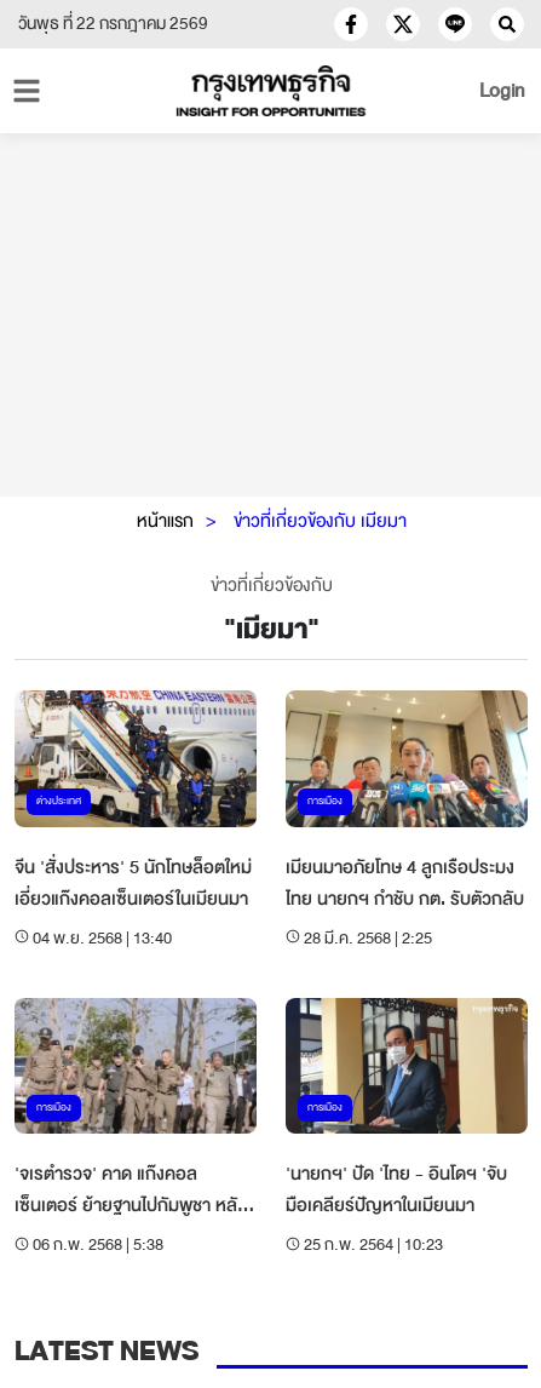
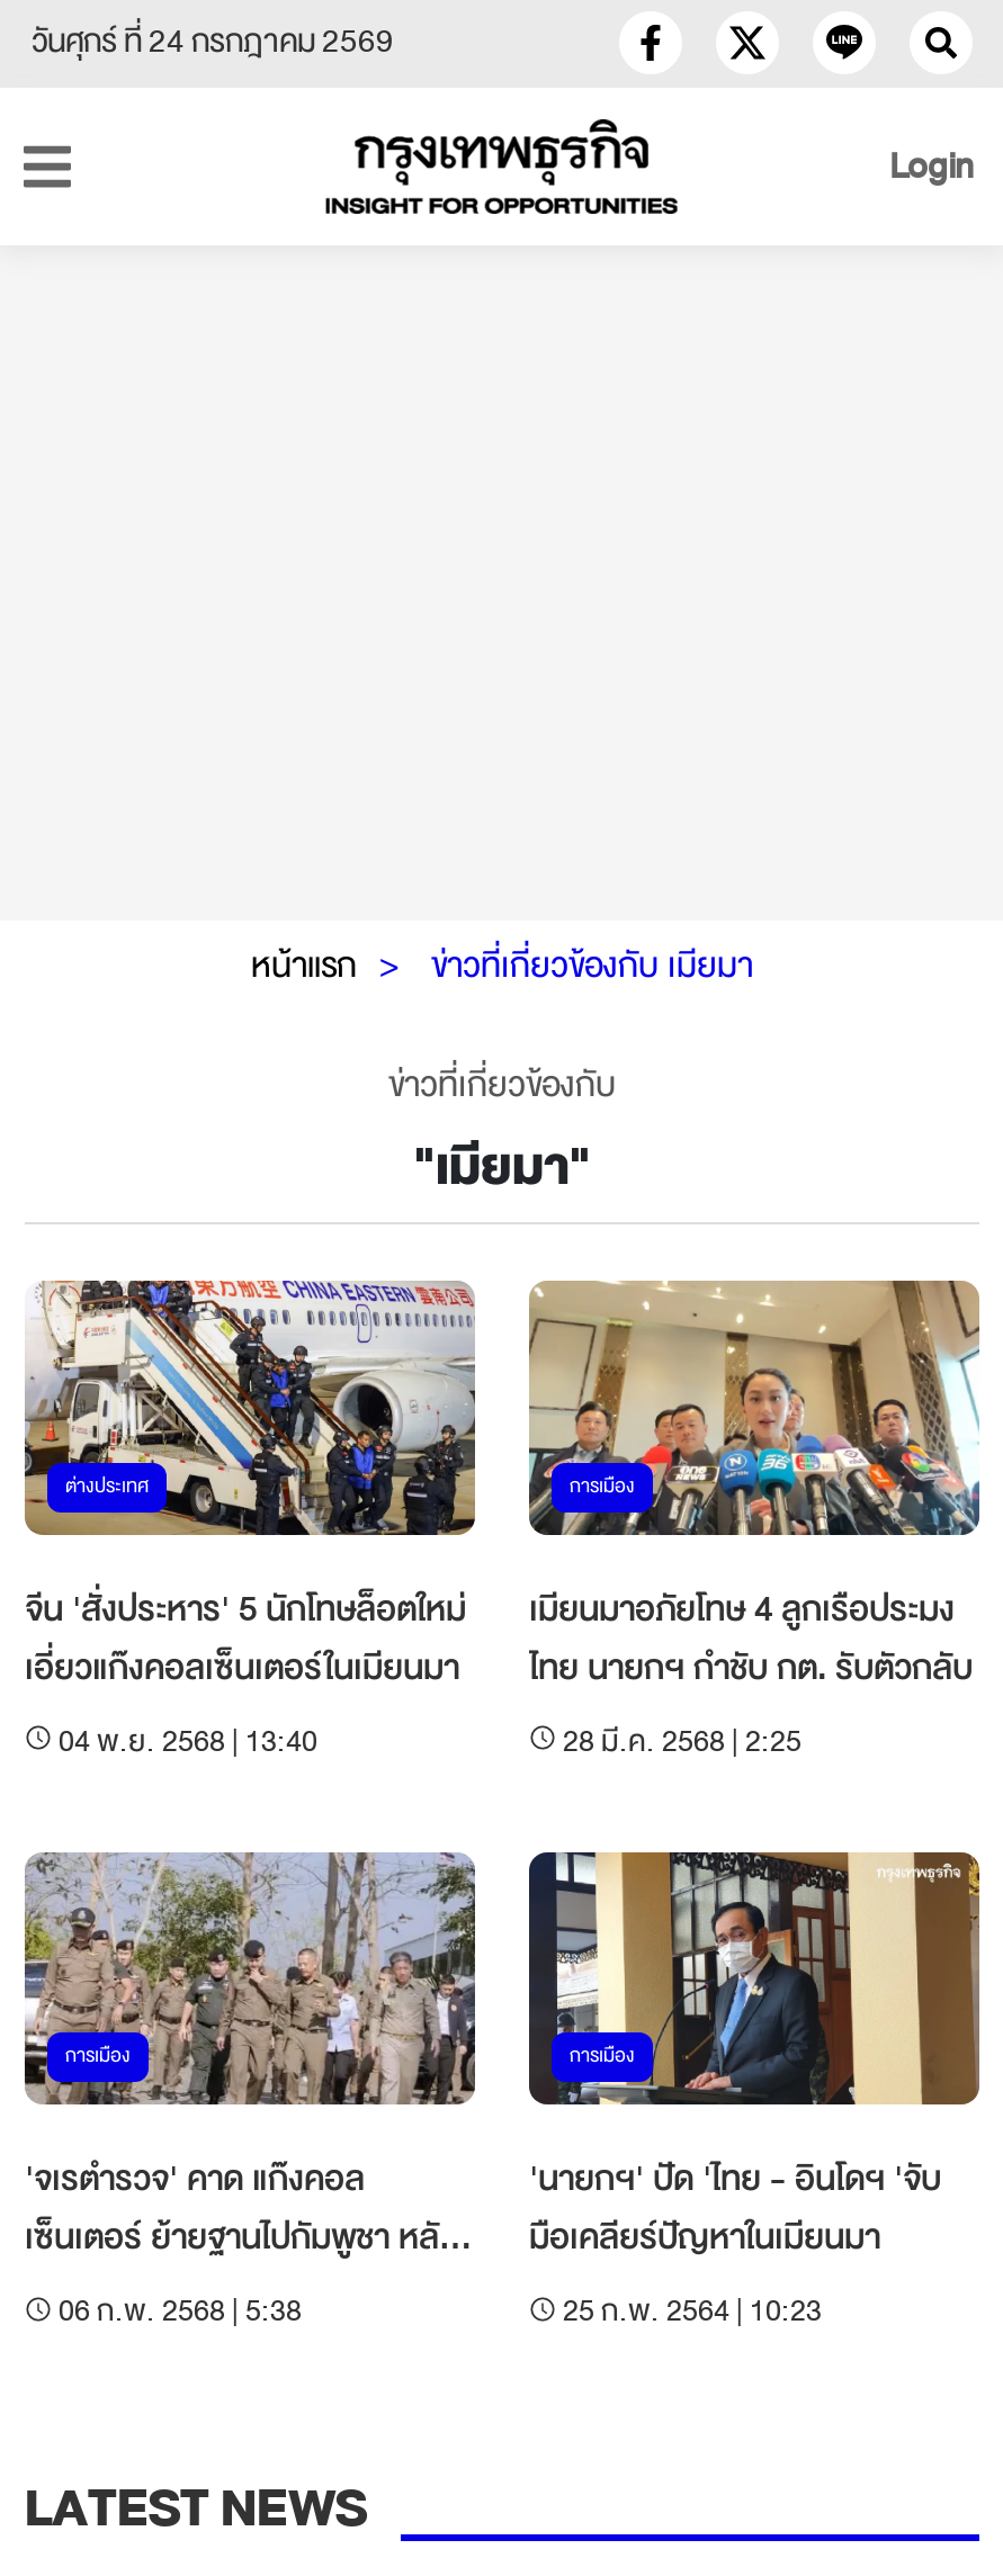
[18,8,208,39] วันพุธ ที่ 22 กรกฎาคม 2569 -> [32,14,394,70] วันศุกร์ ที่ 24 กรกฎาคม 2569

